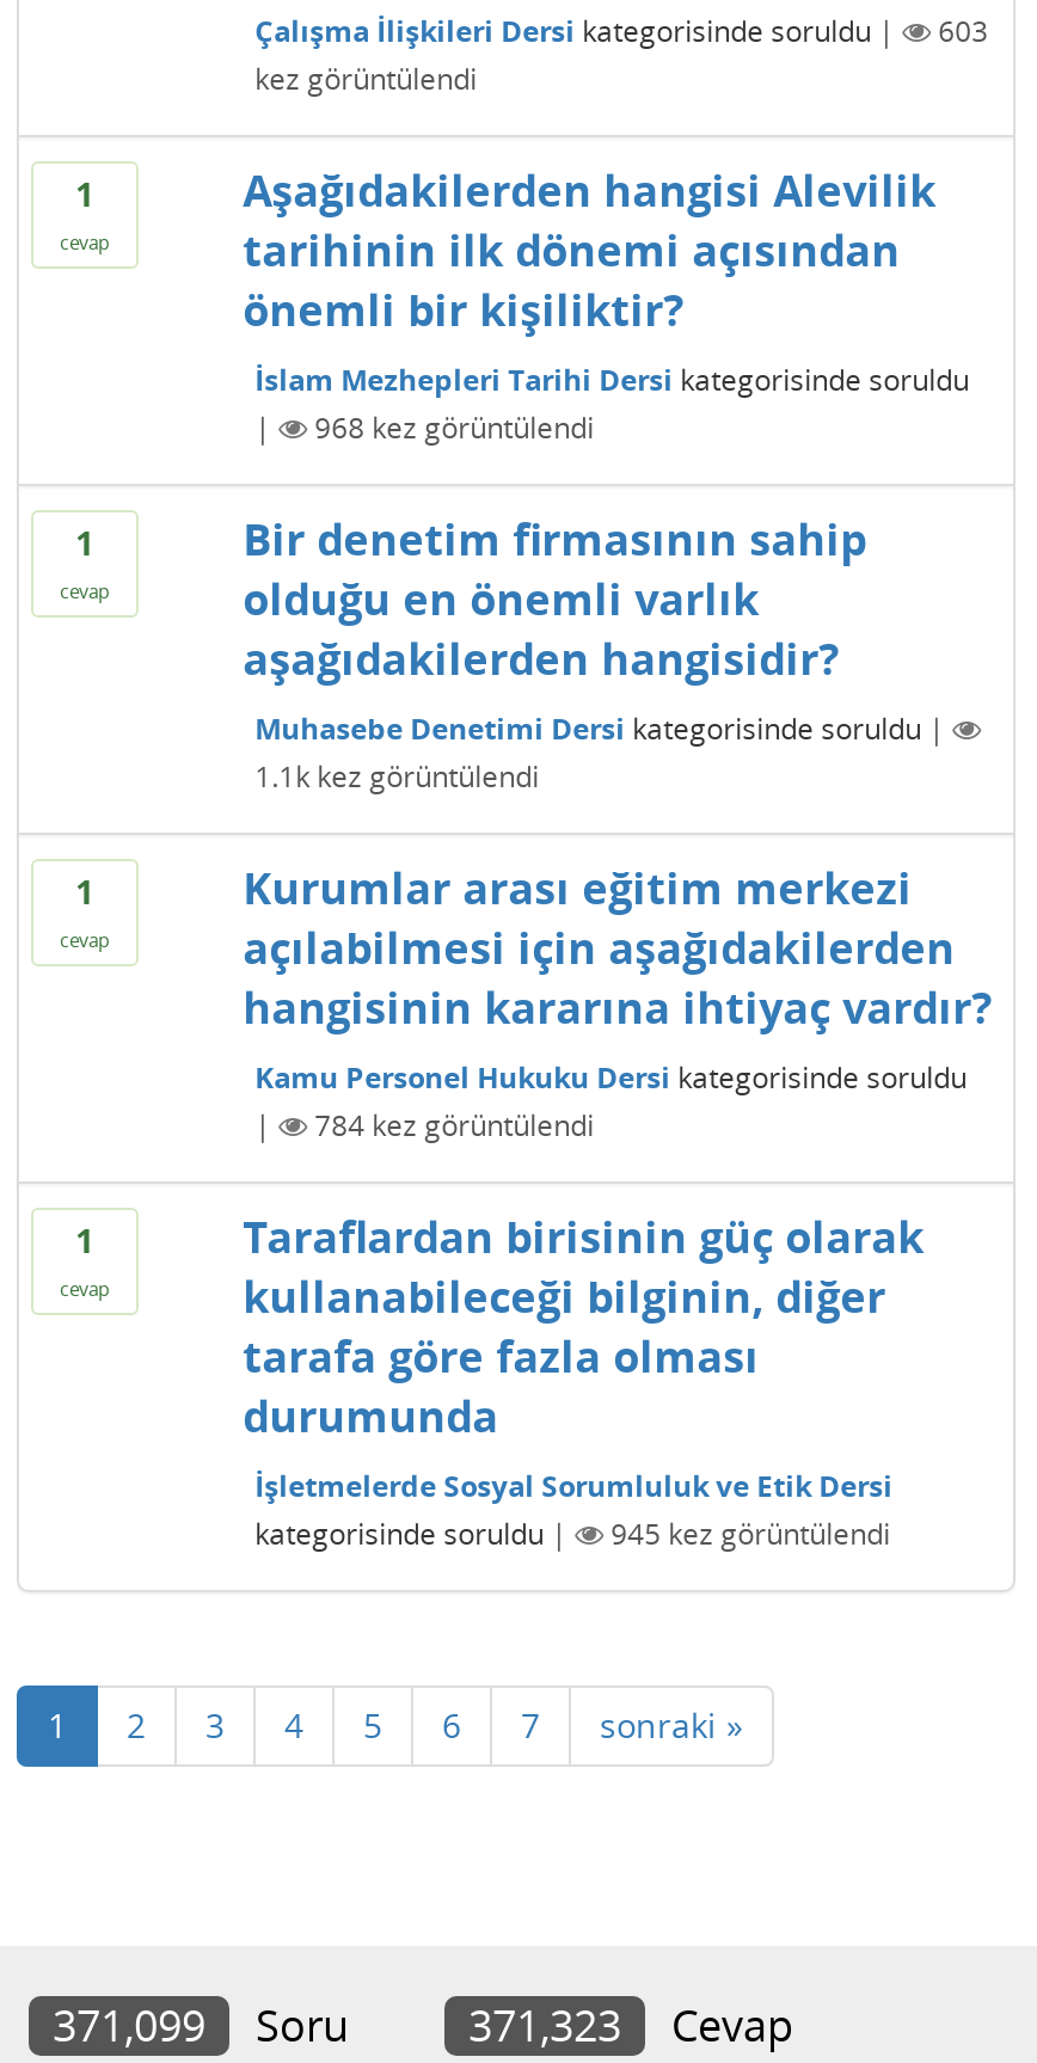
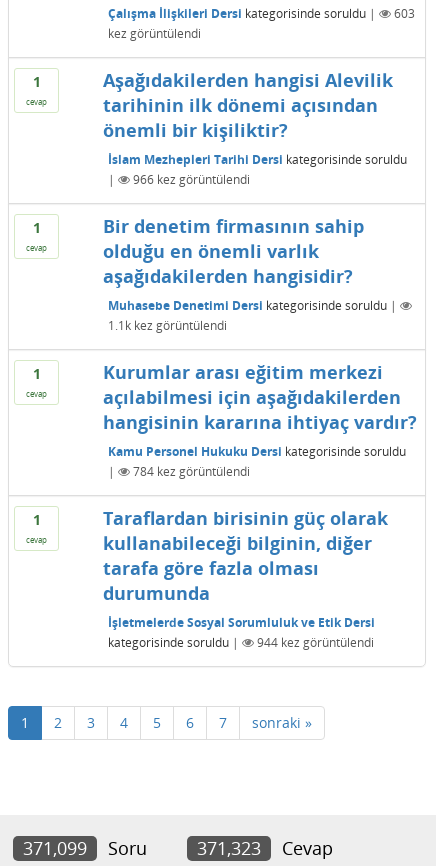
[314,407,594,447] 968 kez görüntülendi -> [133,171,250,188] 966 kez görüntülendi
[611,1513,890,1554] 945 kez görüntülendi -> [257,634,374,651] 944 kez görüntülendi

